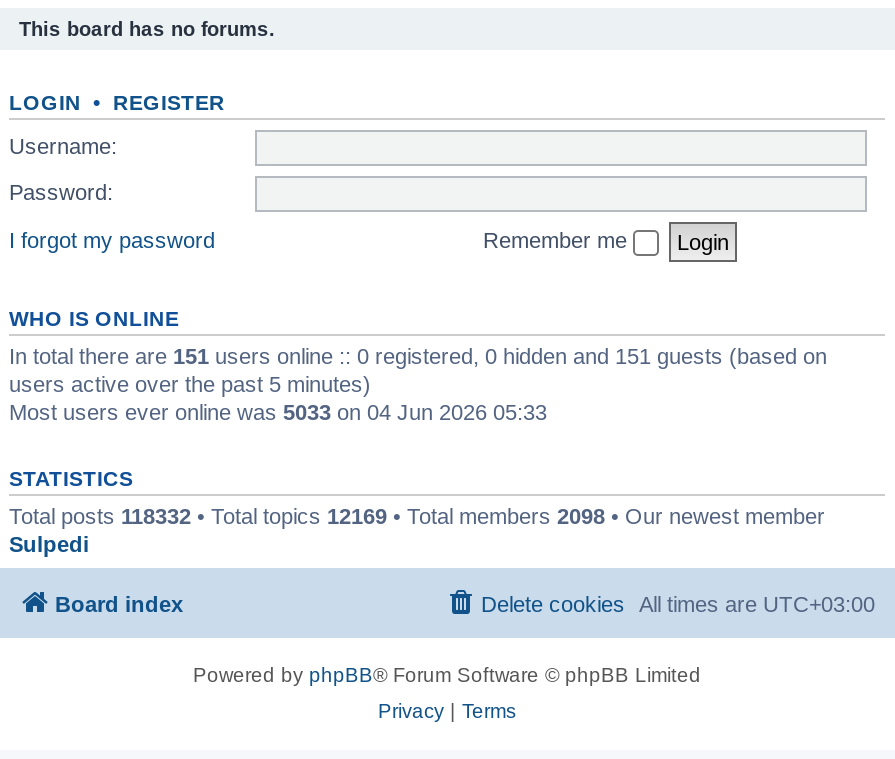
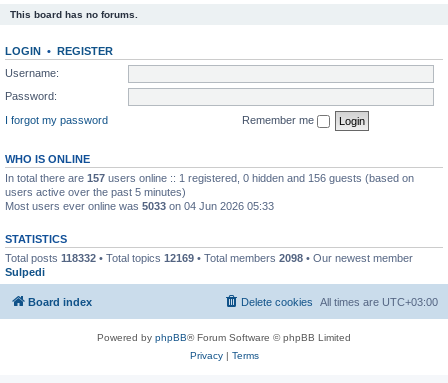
[9,343,827,367] In total there are 151 users online :: 0 registered, 0 hidden and 151 guests (based on -> [5,171,414,183] In total there are 157 users online :: 1 registered, 0 hidden and 156 guests (based on

